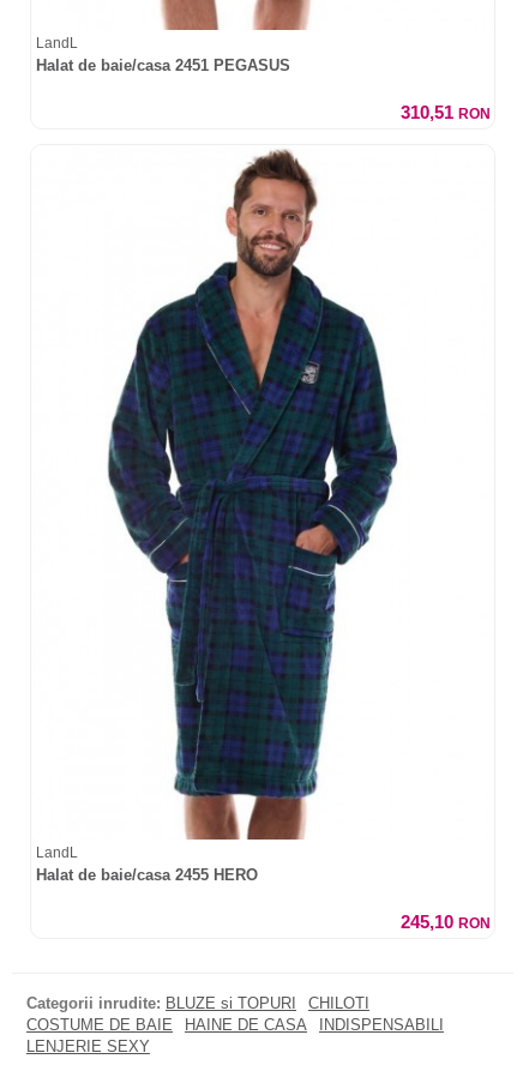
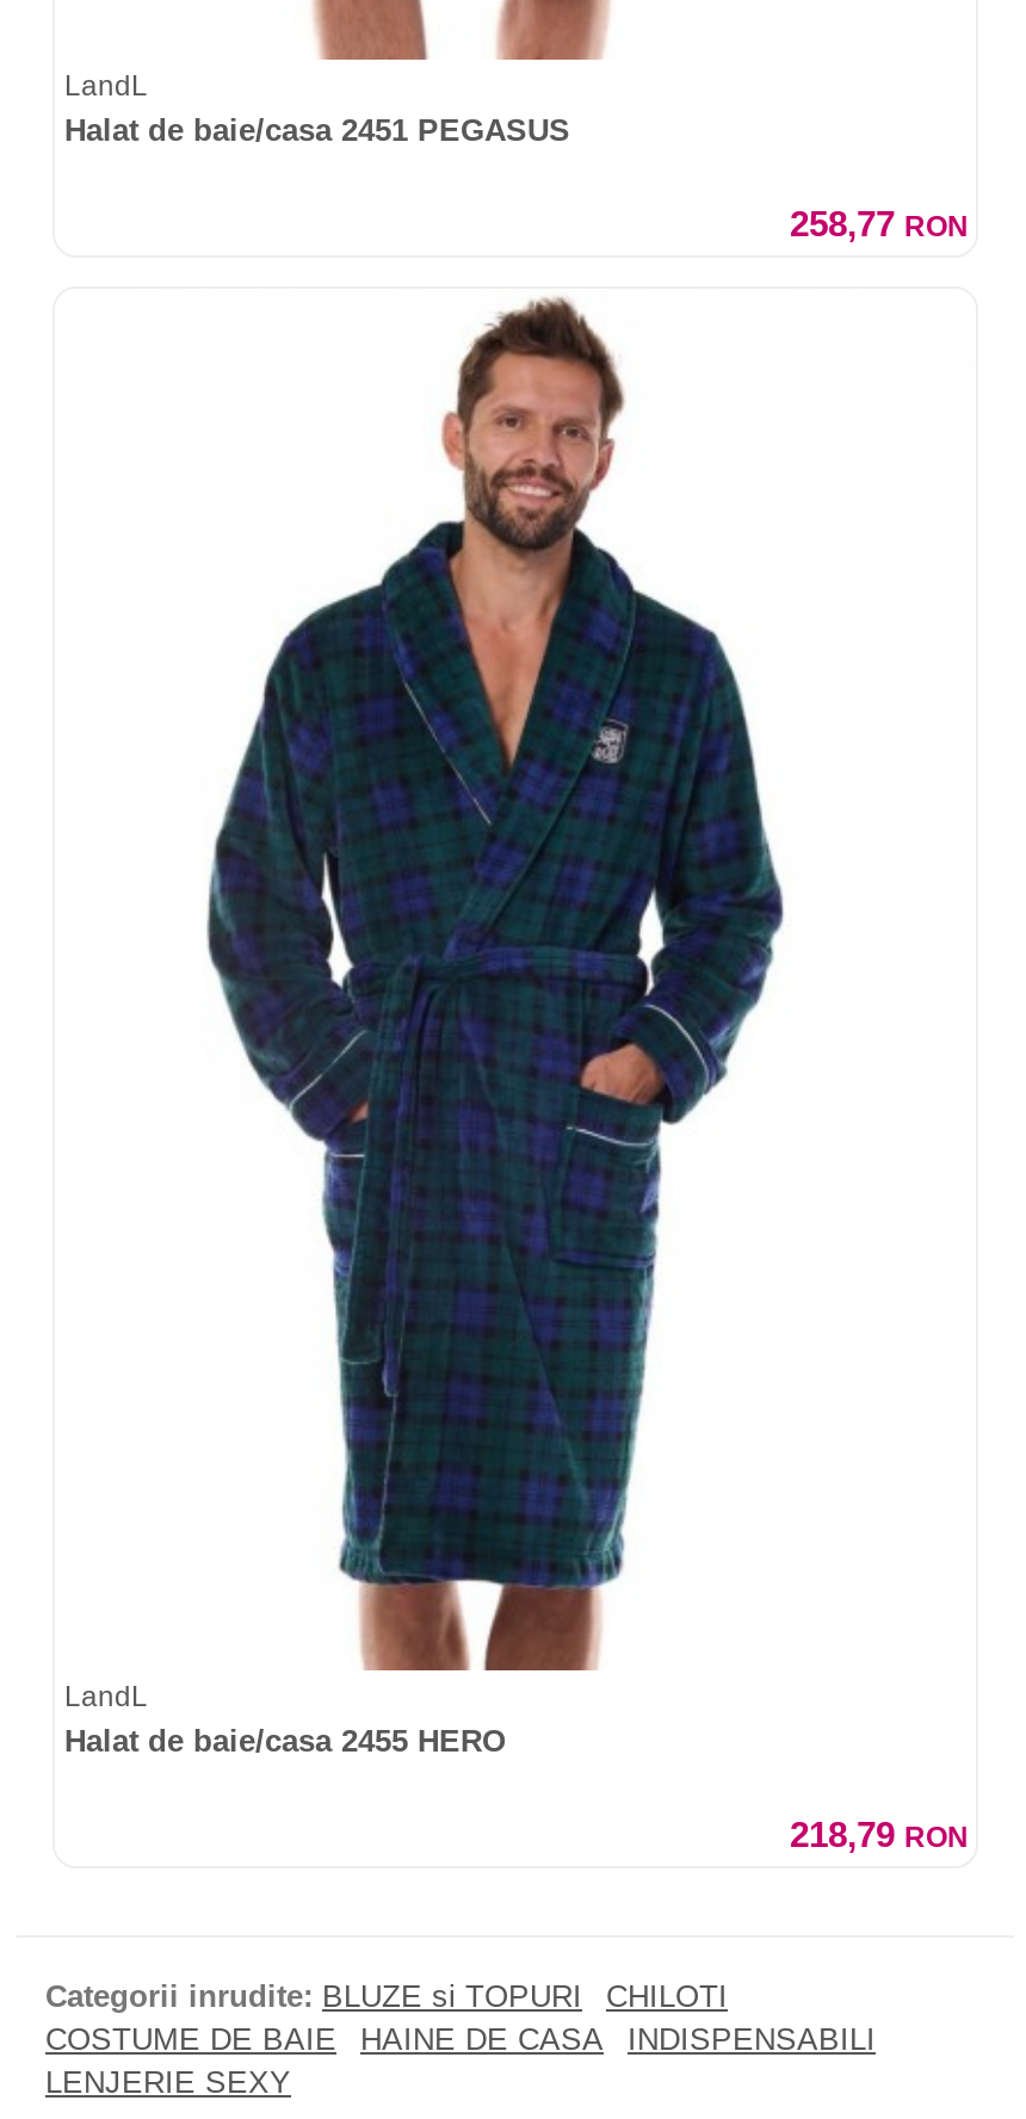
[401,101,491,122] 310,51 RON -> [790,202,969,242] 258,77 RON
[401,911,491,931] 245,10 RON -> [790,1812,969,1853] 218,79 RON

